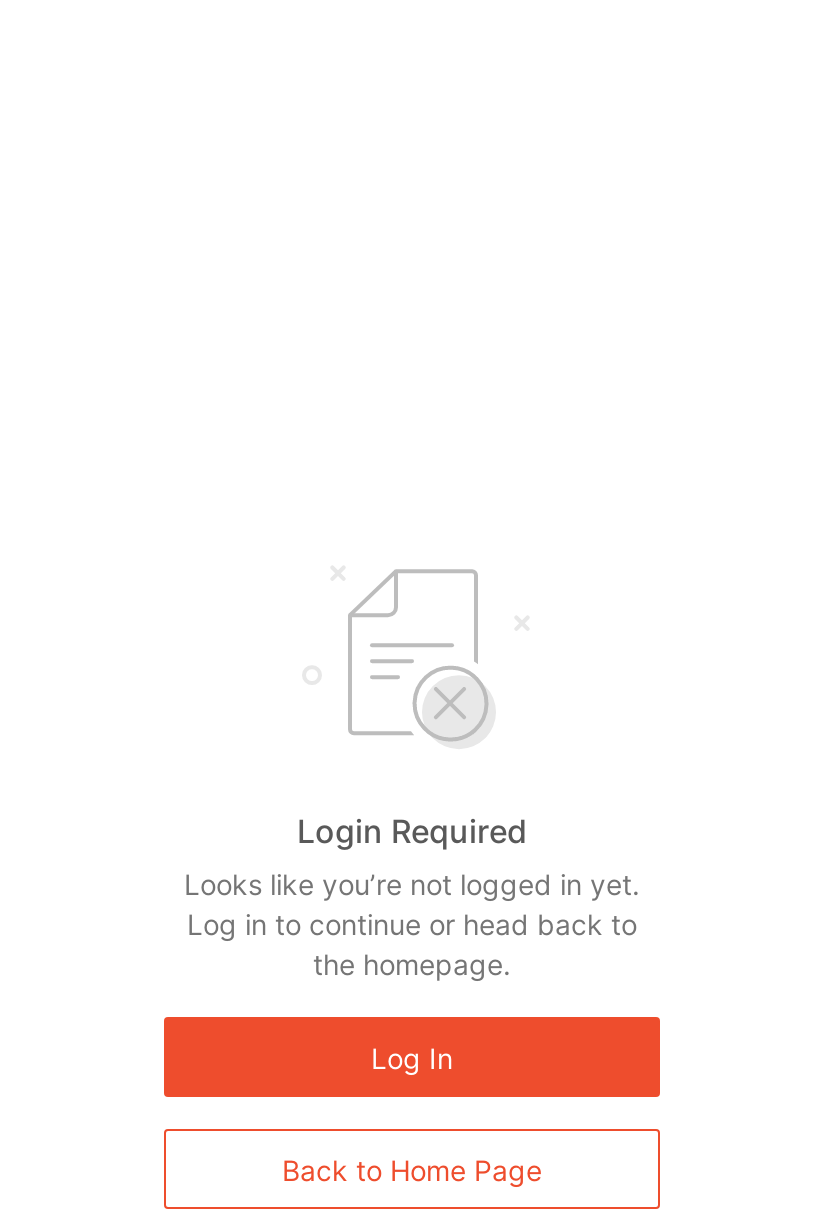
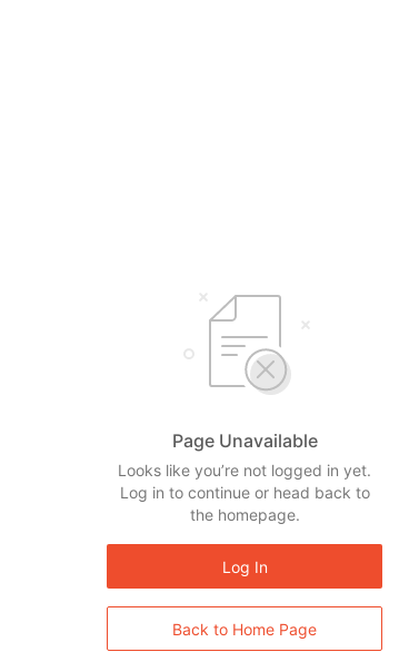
[297,811,527,851] Login Required -> [172,429,317,452] Page Unavailable

